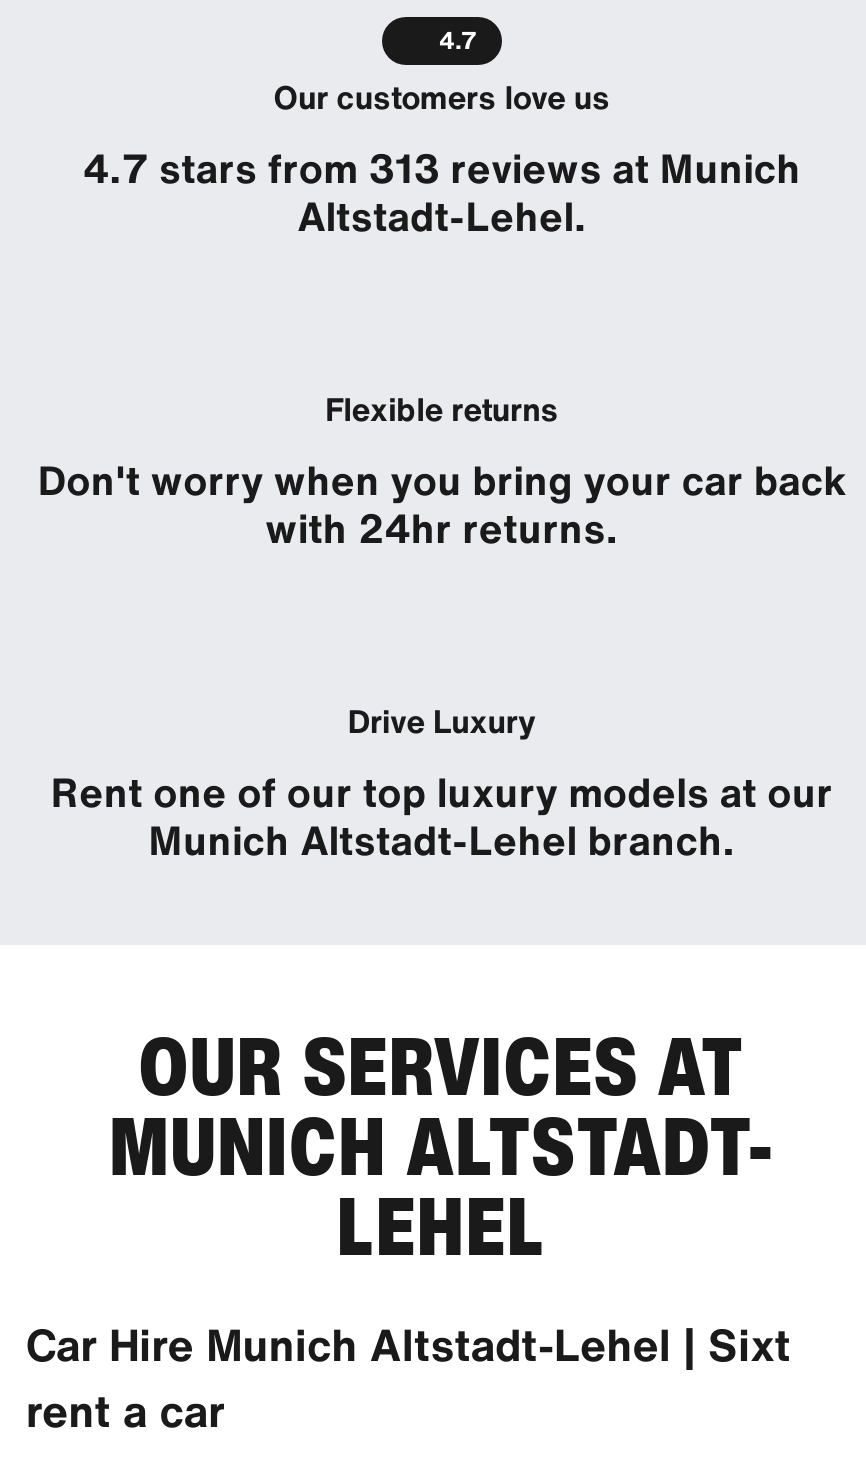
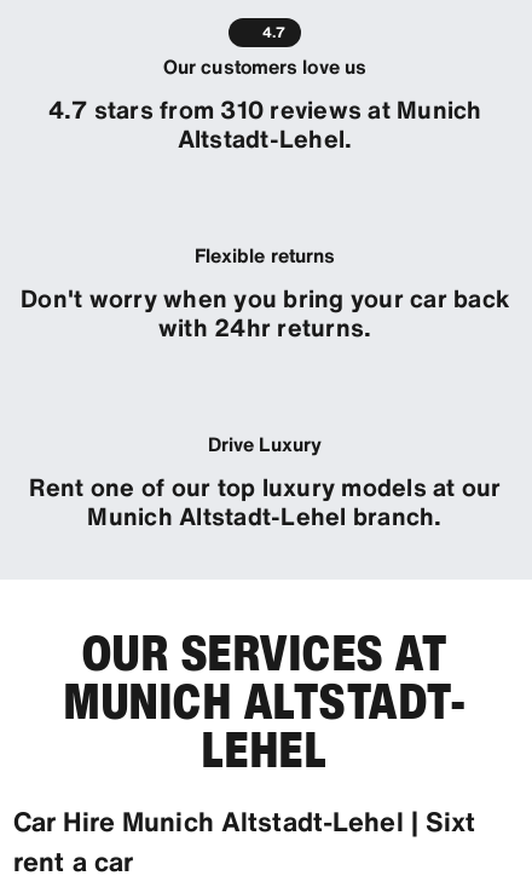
[83,139,801,197] 4.7 stars from 313 reviews at Munich -> [48,92,482,127] 4.7 stars from 310 reviews at Munich

